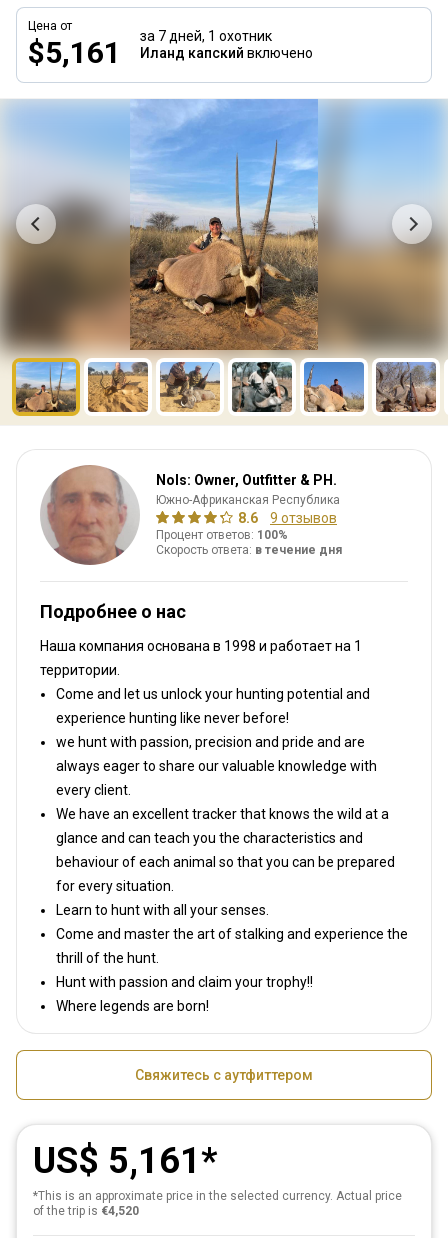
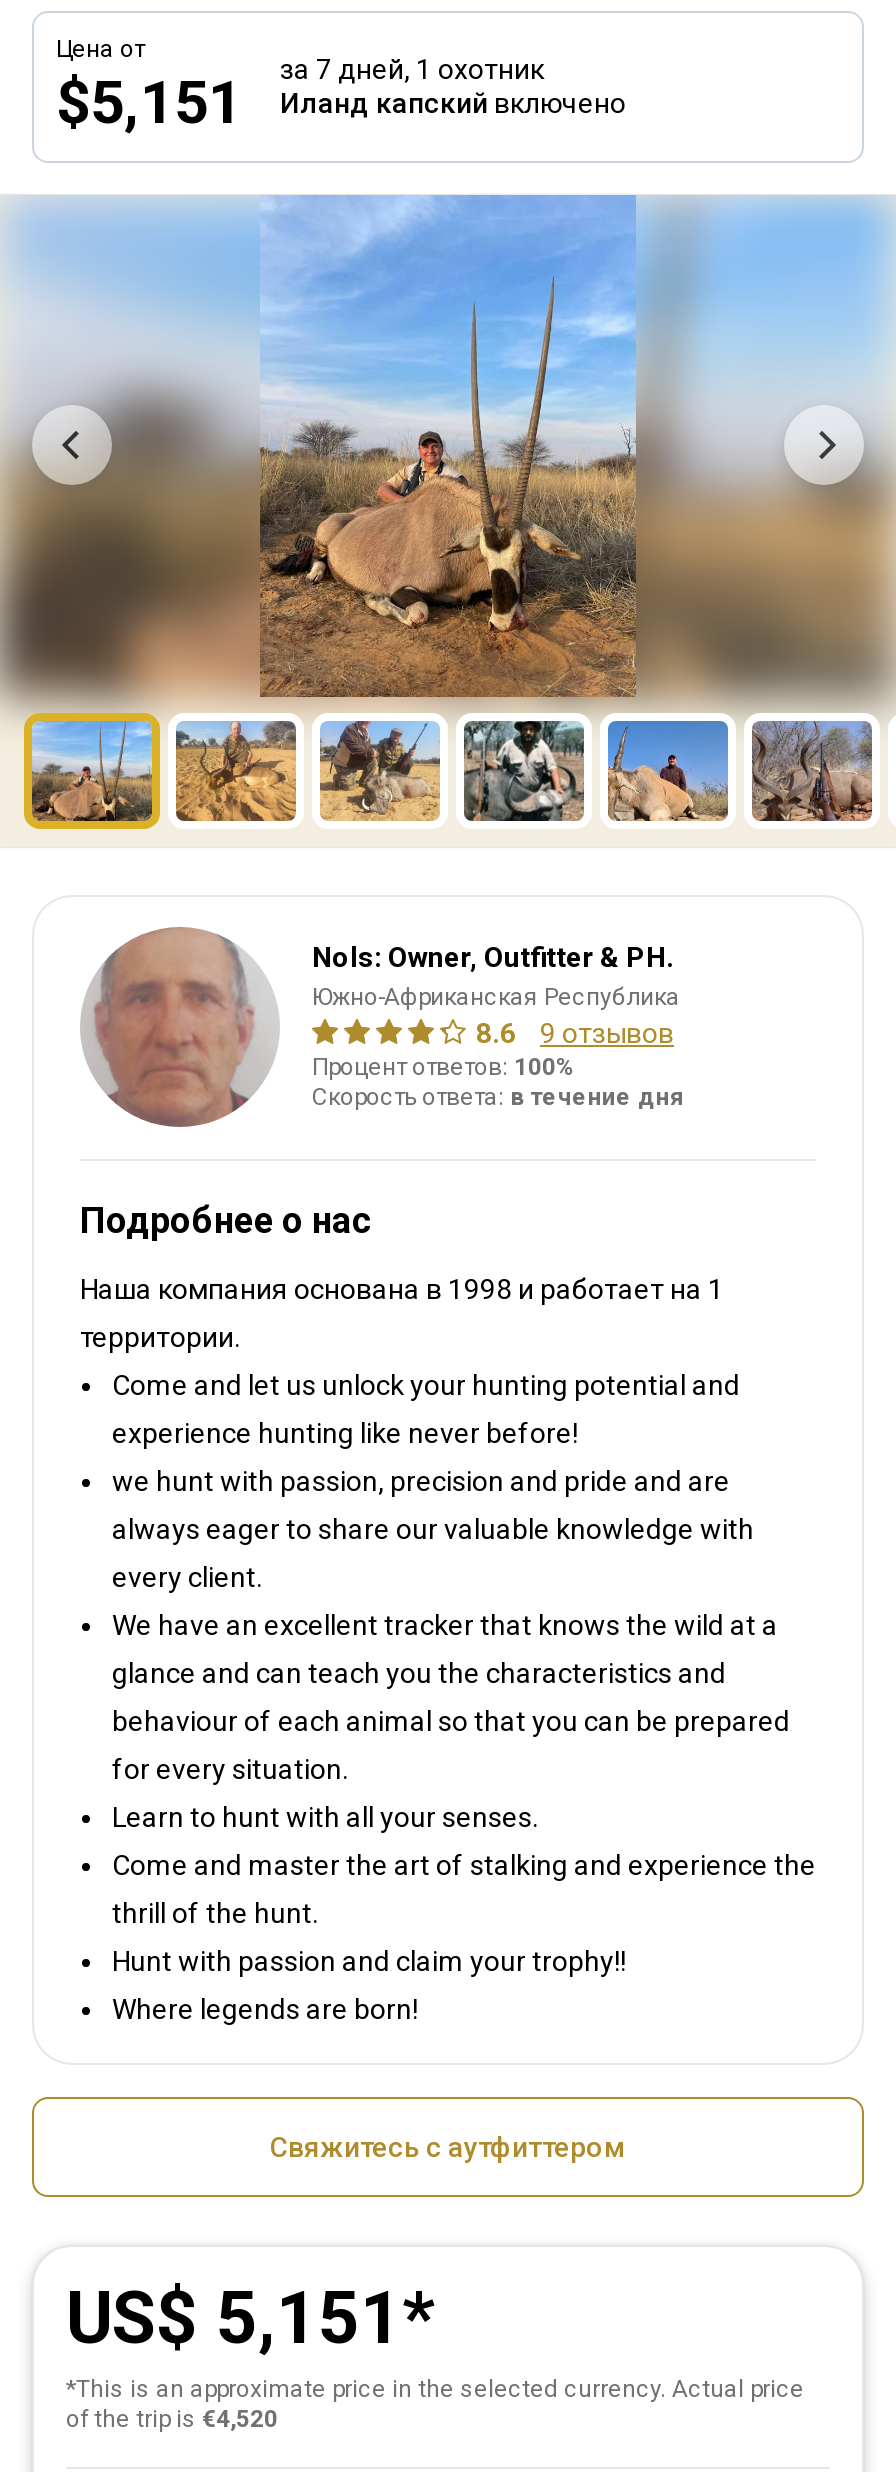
[28,28,313,70] $5,161 за 7 дней, 1 охотник Иланд капский включено -> [56,53,626,137] $5,151 за 7 дней, 1 охотник Иланд капский включено
[33,1140,201,1182] US$ 5,161 -> [66,2277,402,2361] US$ 5,151

